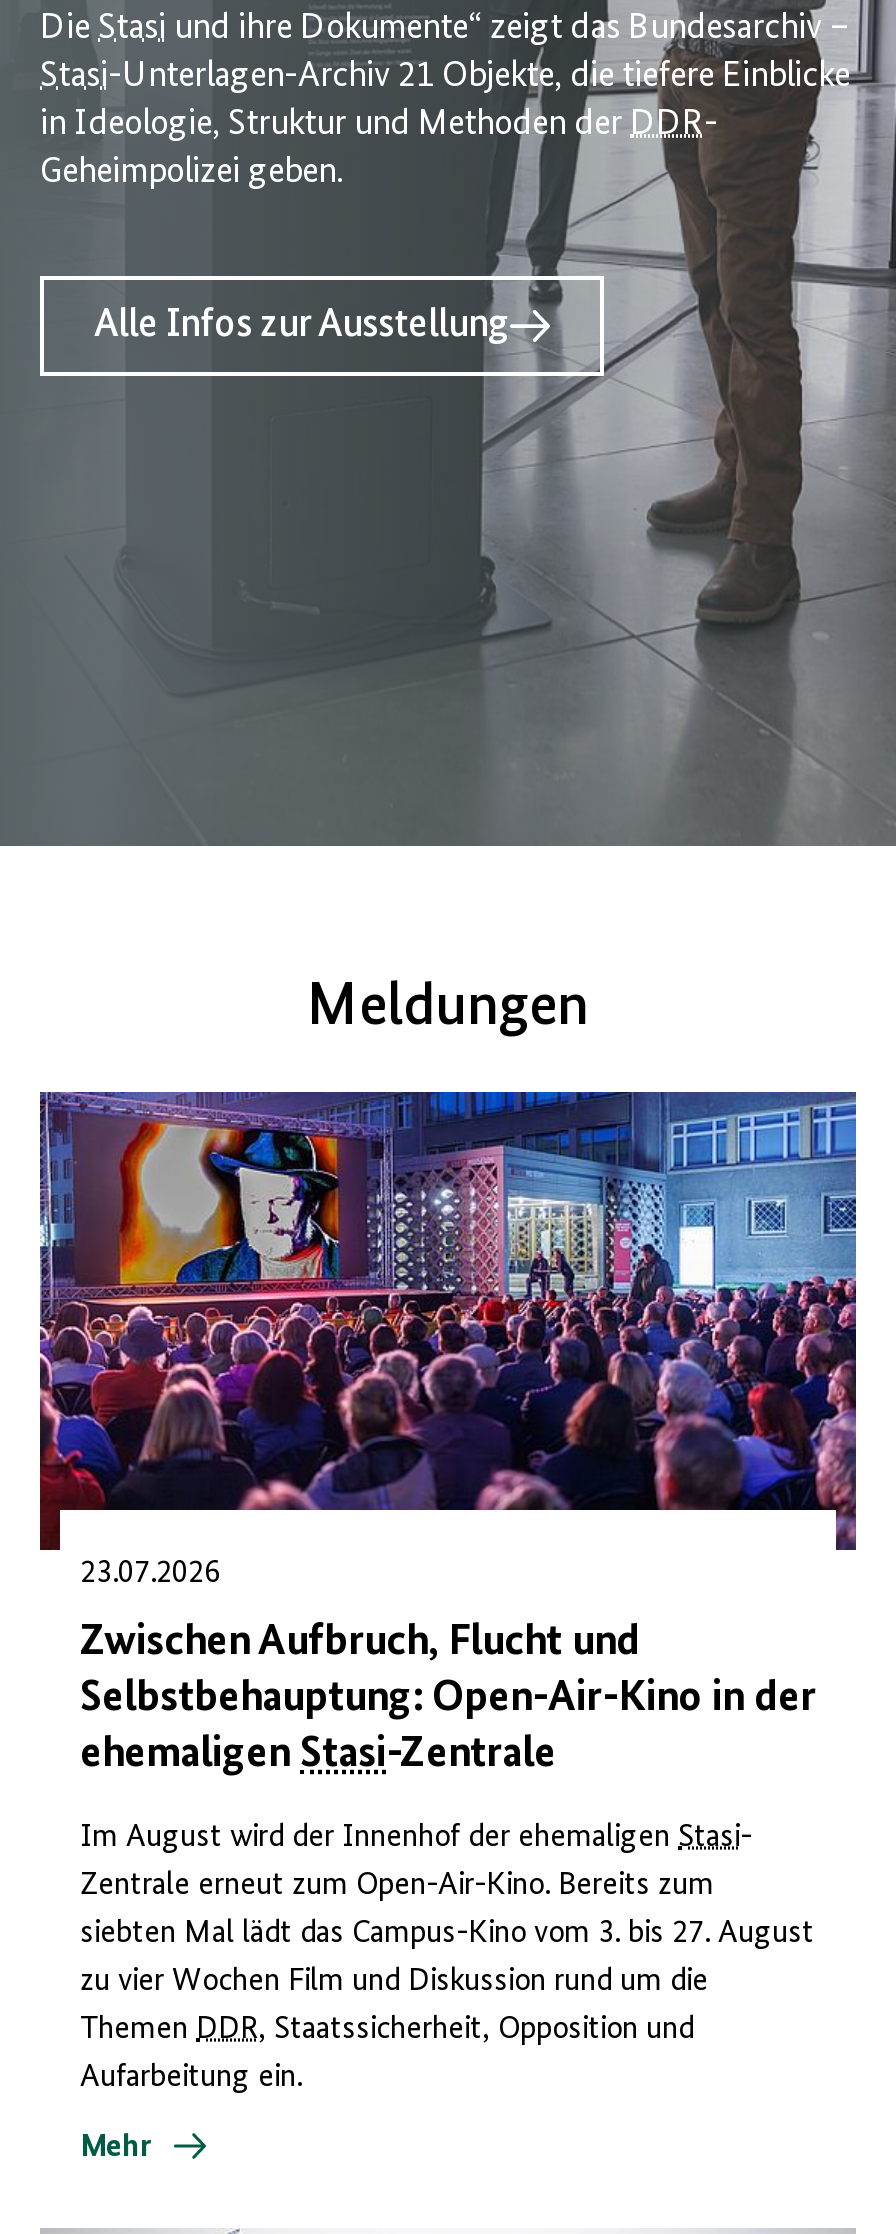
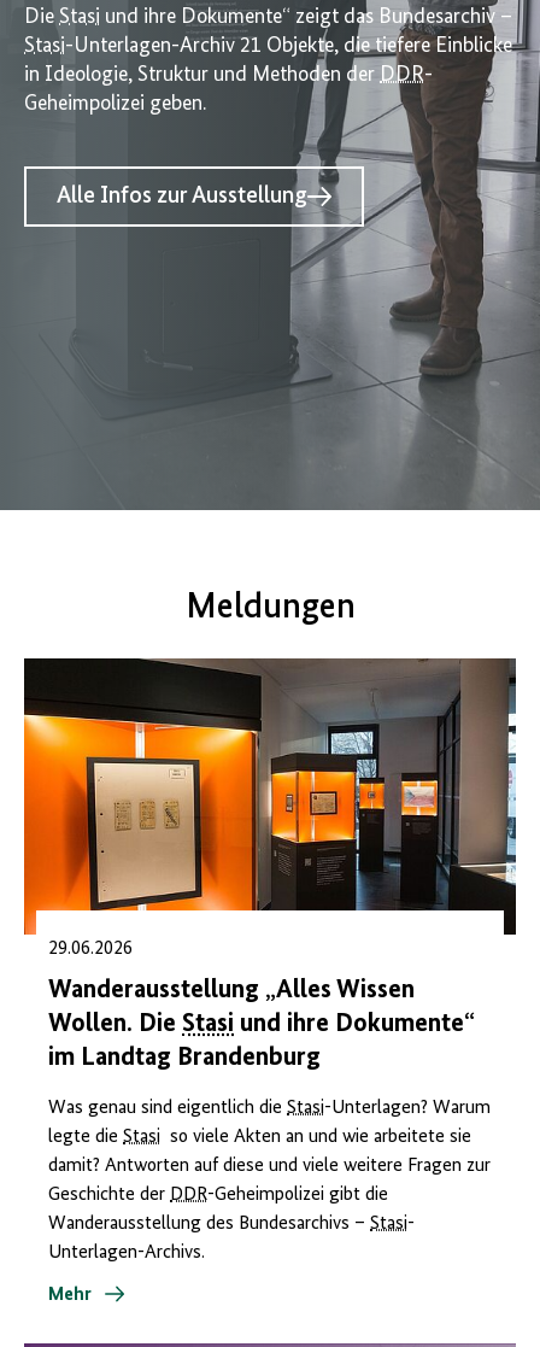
[38,1090,858,1591] [image] | 23.07.2026 -> [23,657,517,959] [image] | 29.06.2026
[80,1621,816,1777] Zwischen Aufbruch, Flucht und | Selbstbehauptung: Open-Air-Kino in der | ehemaligen Stasi-Zentrale -> [48,977,475,1071] Wanderausstellung „Alles Wissen | Wollen. Die Stasi und ihre Dokumente“ | im Landtag Brandenburg
[80,1823,752,1855] Im August wird der Innenhof der ehemaligen Stasi- -> [48,1099,491,1118] Was genau sind eigentlich die Stasi-Unterlagen? Warum
[80,1871,714,1903] Zentrale erneut zum Open-Air-Kino. Bereits zum -> [48,1128,471,1147] legte die Stasi so viele Akten an und wie arbeitete sie
[80,1919,814,1951] siebten Mal lädt das Campus-Kino vom 3. bis 27. August -> [48,1157,491,1176] damit? Antworten auf diese und viele weitere Fragen zur
[80,1967,708,1999] zu vier Wochen Film und Diskussion rund um die -> [48,1186,388,1205] Geschichte der DDR-Geheimpolizei gibt die
[80,2015,694,2047] Themen DDR, Staatssicherheit, Opposition und -> [48,1215,415,1234] Wanderausstellung des Bundesarchivs – Stasi-
[80,2063,302,2095] Aufarbeitung ein. -> [48,1244,205,1263] Unterlagen-Archivs.

